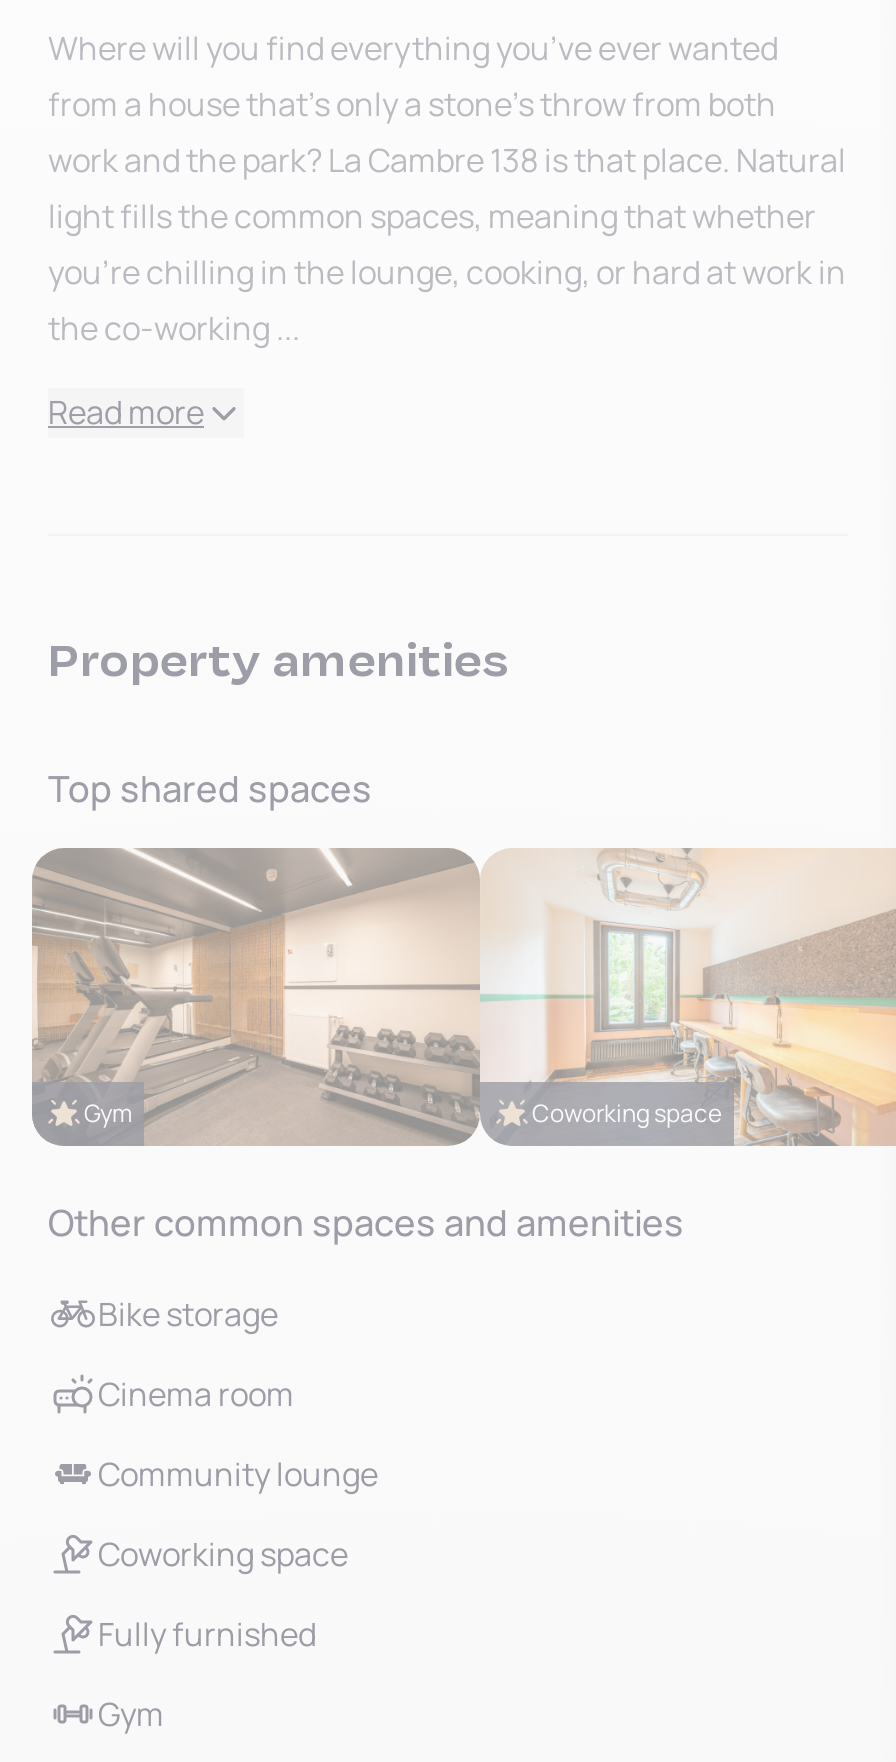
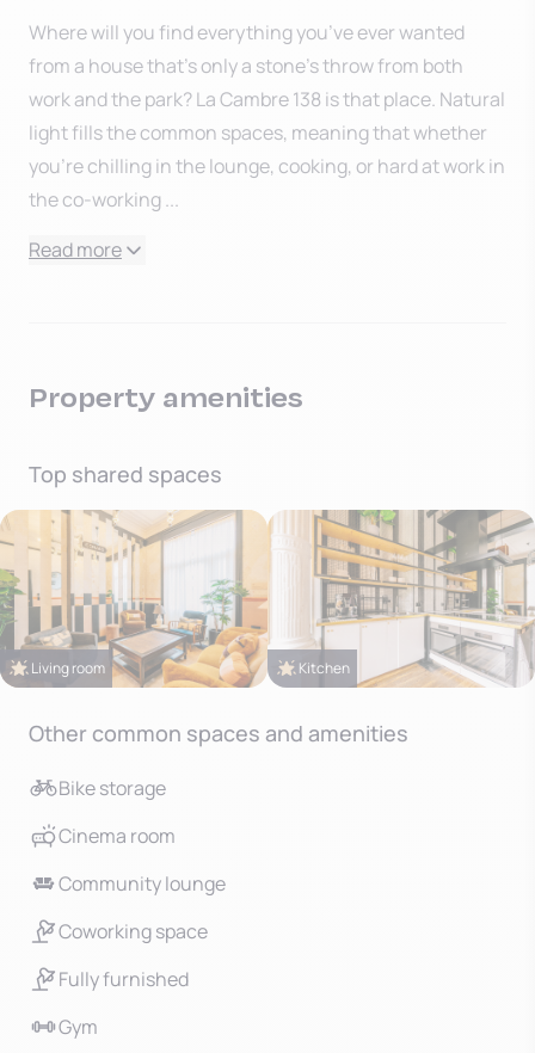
[6,846,890,1148] [image] | Gym | Coworking space -> [4,509,531,689] [image] | Living room | Kitchen

